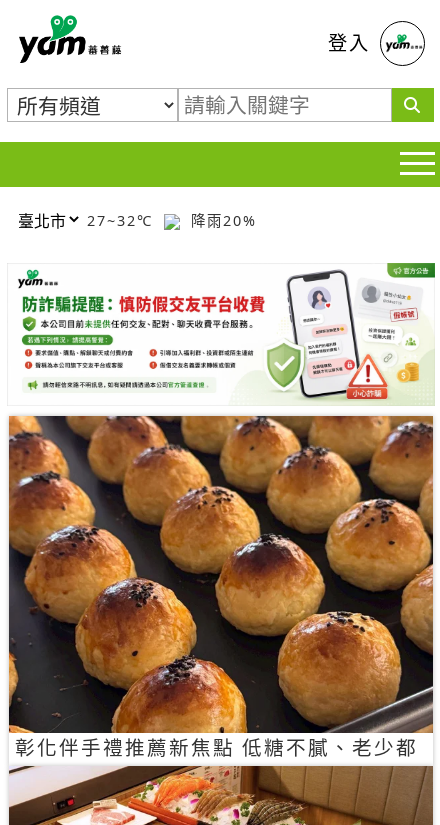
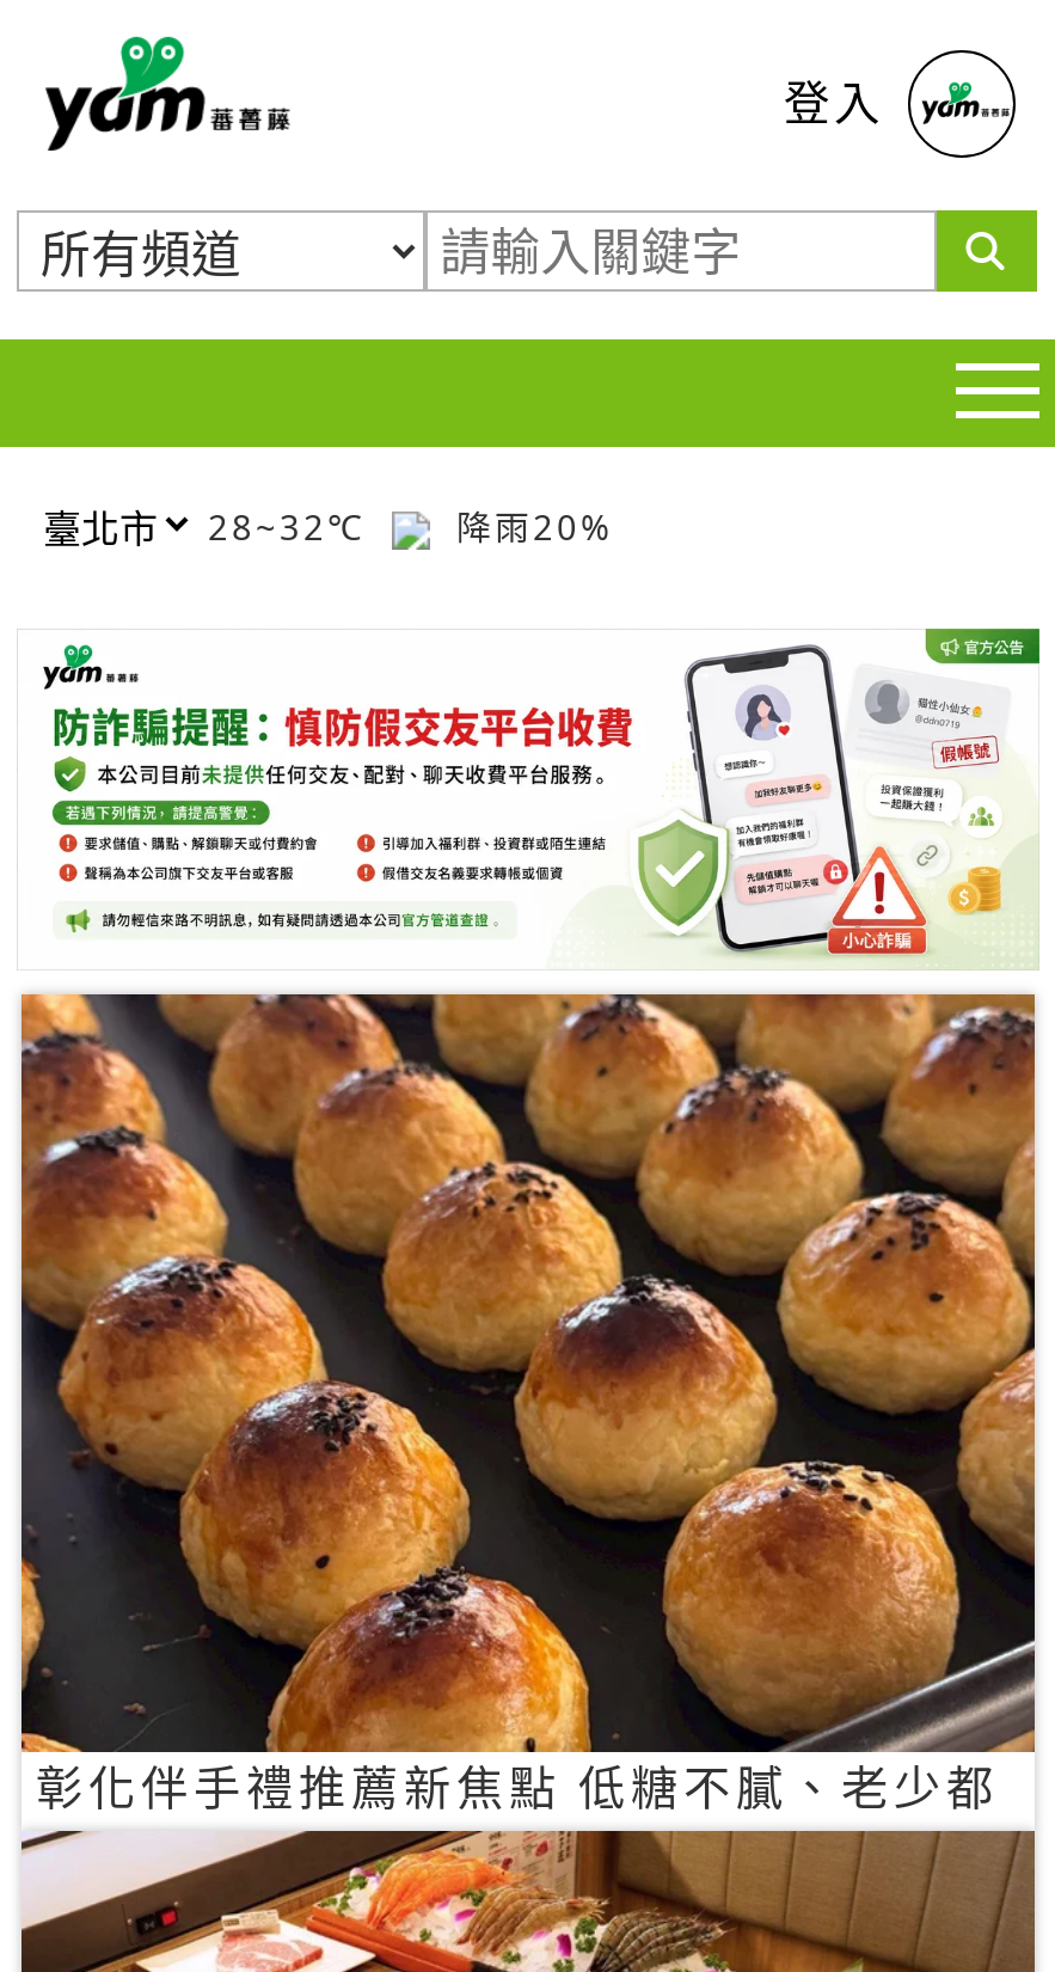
[87,210,257,229] 27~32℃ 降雨20% -> [208,503,614,549] 28~32℃ 降雨20%

